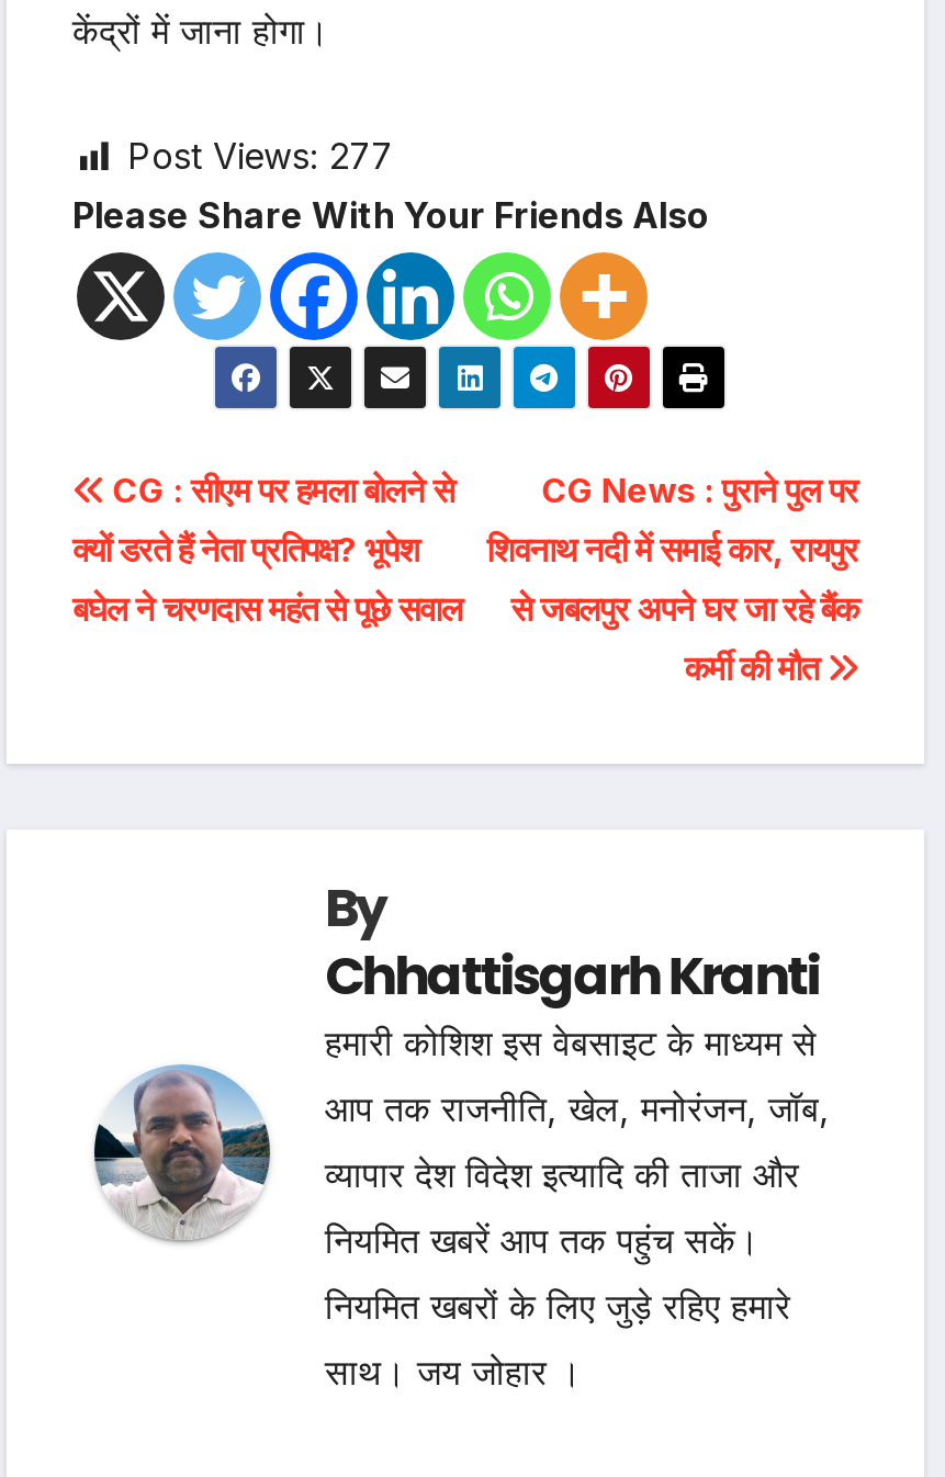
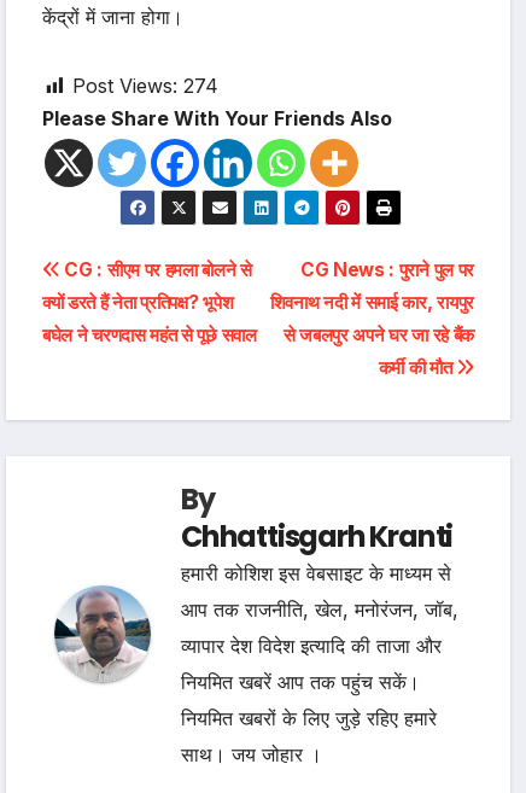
[127,134,393,178] Post Views: 277 -> [72,74,218,98] Post Views: 274

